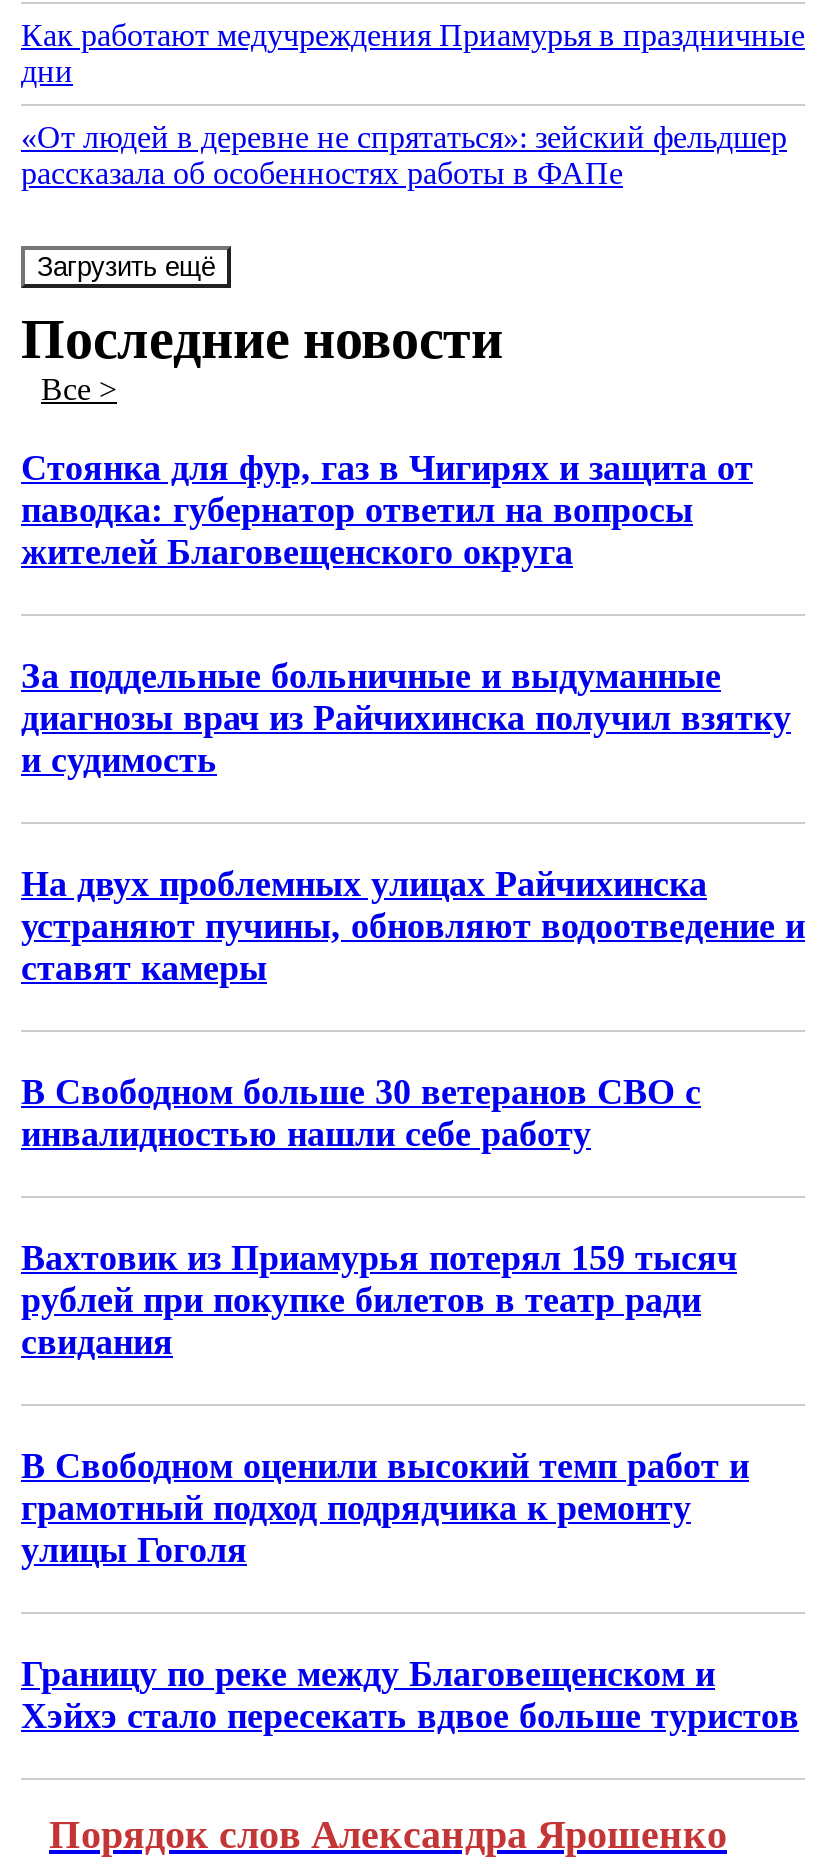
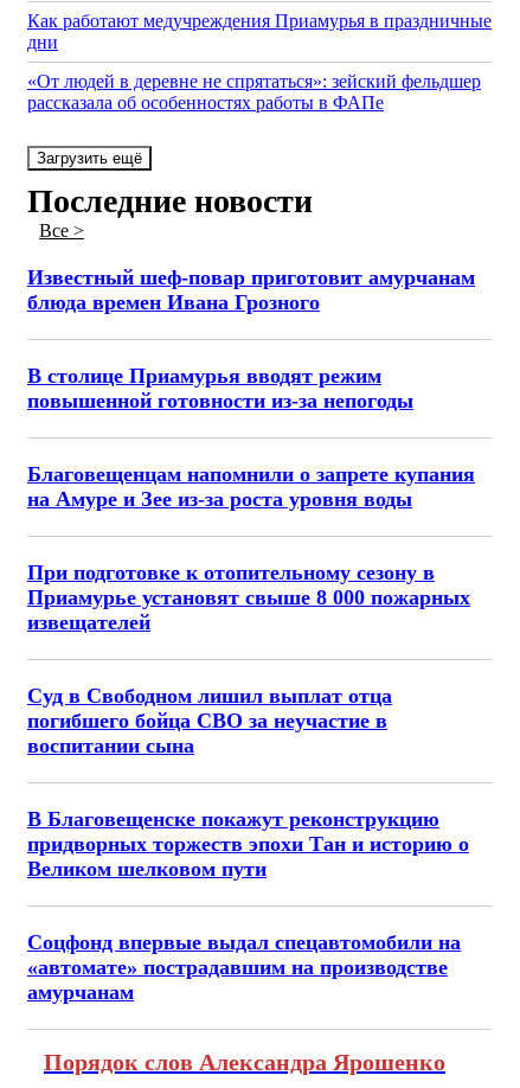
[21,449,753,573] Стоянка для фур, газ в Чигирях и защита от | паводка: губернатор ответил на вопросы | жителей Благовещенского округа -> [27,266,475,314] Известный шеф-повар приготовит амурчанам | блюда времен Ивана Грозного
[21,657,791,781] За поддельные больничные и выдуманные | диагнозы врач из Райчихинска получил взятку | и судимость -> [27,364,413,413] В столице Приамурья вводят режим | повышенной готовности из-за непогоды
[21,865,805,989] На двух проблемных улицах Райчихинска | устраняют пучины, обновляют водоотведение и | ставят камеры -> [27,463,475,511] Благовещенцам напомнили о запрете купания | на Амуре и Зее из-за роста уровня воды
[21,1073,701,1155] В Свободном больше 30 ветеранов СВО с | инвалидностью нашли себе работу -> [27,561,470,634] При подготовке к отопительному сезону в | Приамурье установят свыше 8 000 пожарных | извещателей
[21,1239,737,1363] Вахтовик из Приамурья потерял 159 тысяч | рублей при покупке билетов в театр ради | свидания -> [27,684,392,758] Суд в Свободном лишил выплат отца | погибшего бойца СВО за неучастие в | воспитании сына
[21,1447,749,1571] В Свободном оценили высокий темп работ и | грамотный подход подрядчика к ремонту | улицы Гоголя -> [27,807,469,881] В Благовещенске покажут реконструкцию | придворных торжеств эпохи Тан и историю о | Великом шелковом пути
[21,1655,799,1737] Границу по реке между Благовещенском и | Хэйхэ стало пересекать вдвое больше туристов -> [27,931,461,1004] Соцфонд впервые выдал спецавтомобили на | «автомате» пострадавшим на производстве | амурчанам

